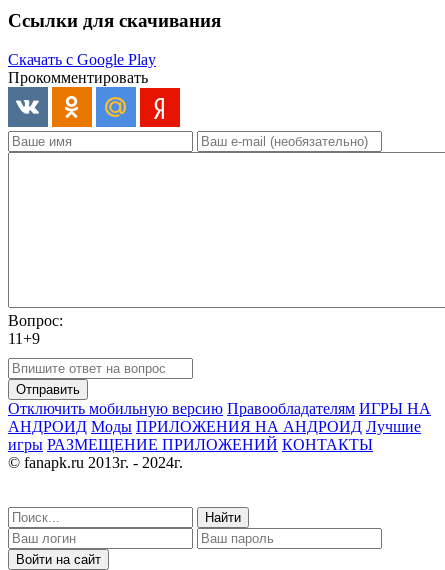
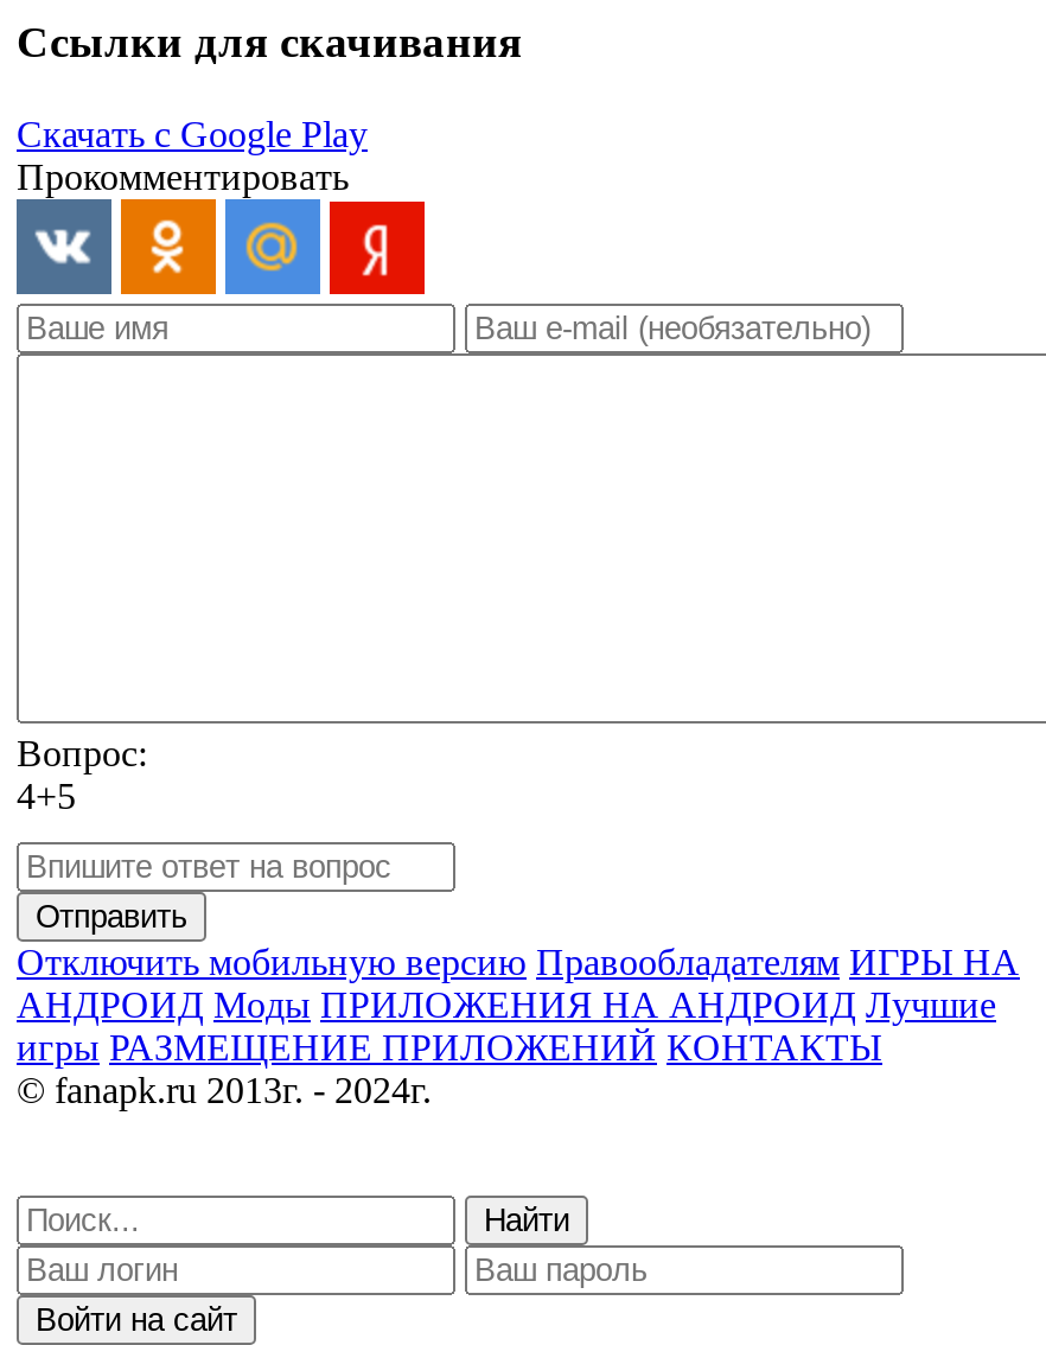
[8,330,40,347] 11+9 -> [17,776,76,816] 4+5

